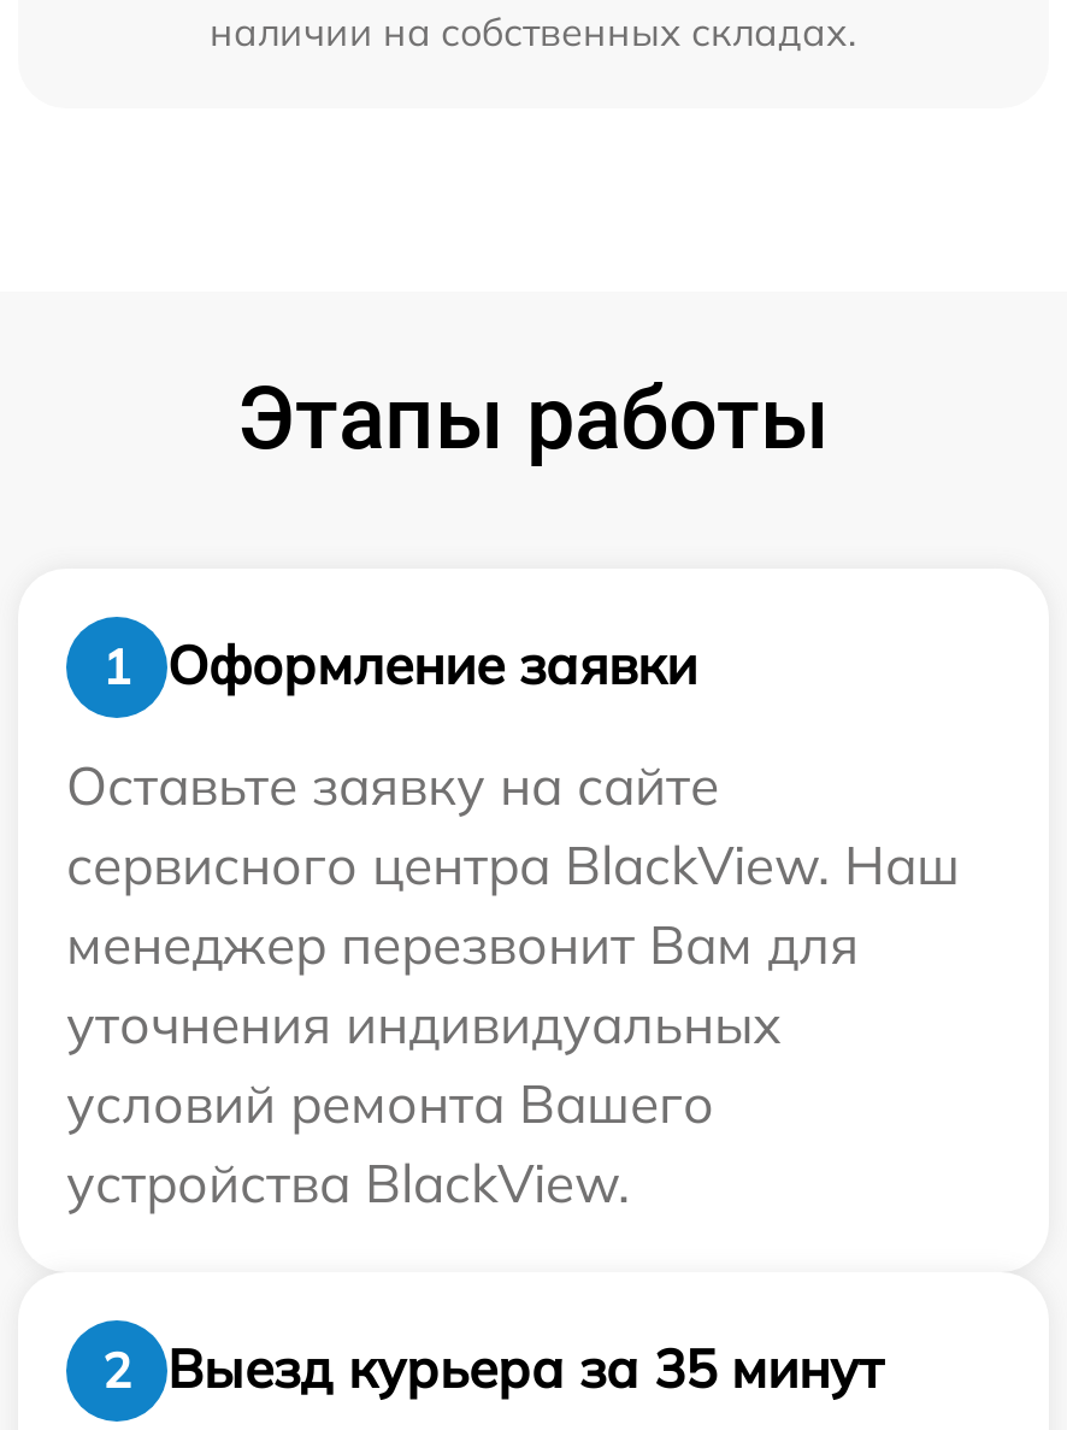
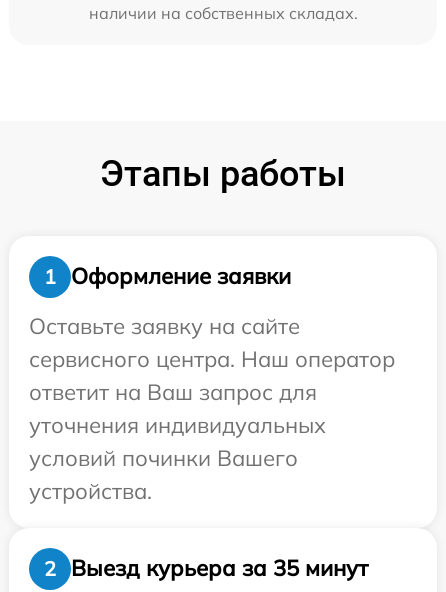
[66,831,960,978] сервисного центра BlackView. Наш | менеджер перезвонит Вам для -> [29,345,395,406] сервисного центра. Наш оператор | ответит на Ваш запрос для
[66,1069,714,1216] условий ремонта Вашего | устройства BlackView. -> [29,444,298,505] условий починки Вашего | устройства.

